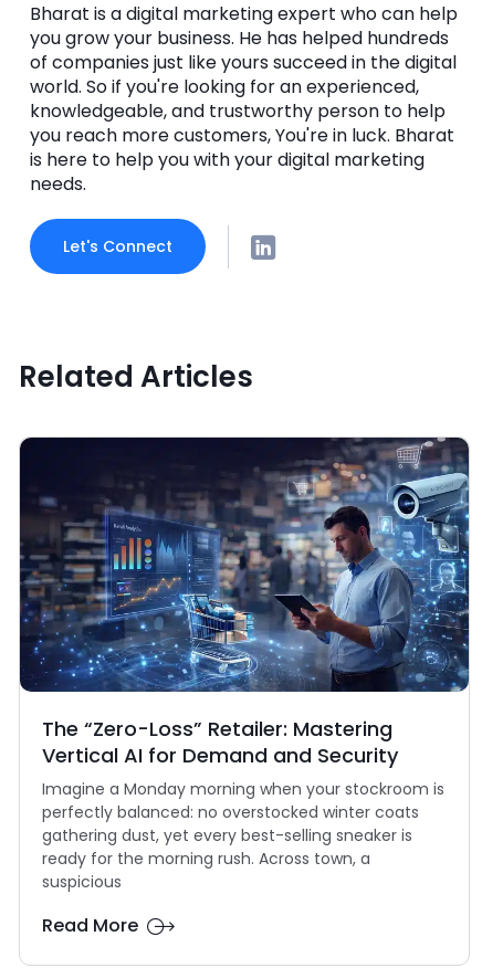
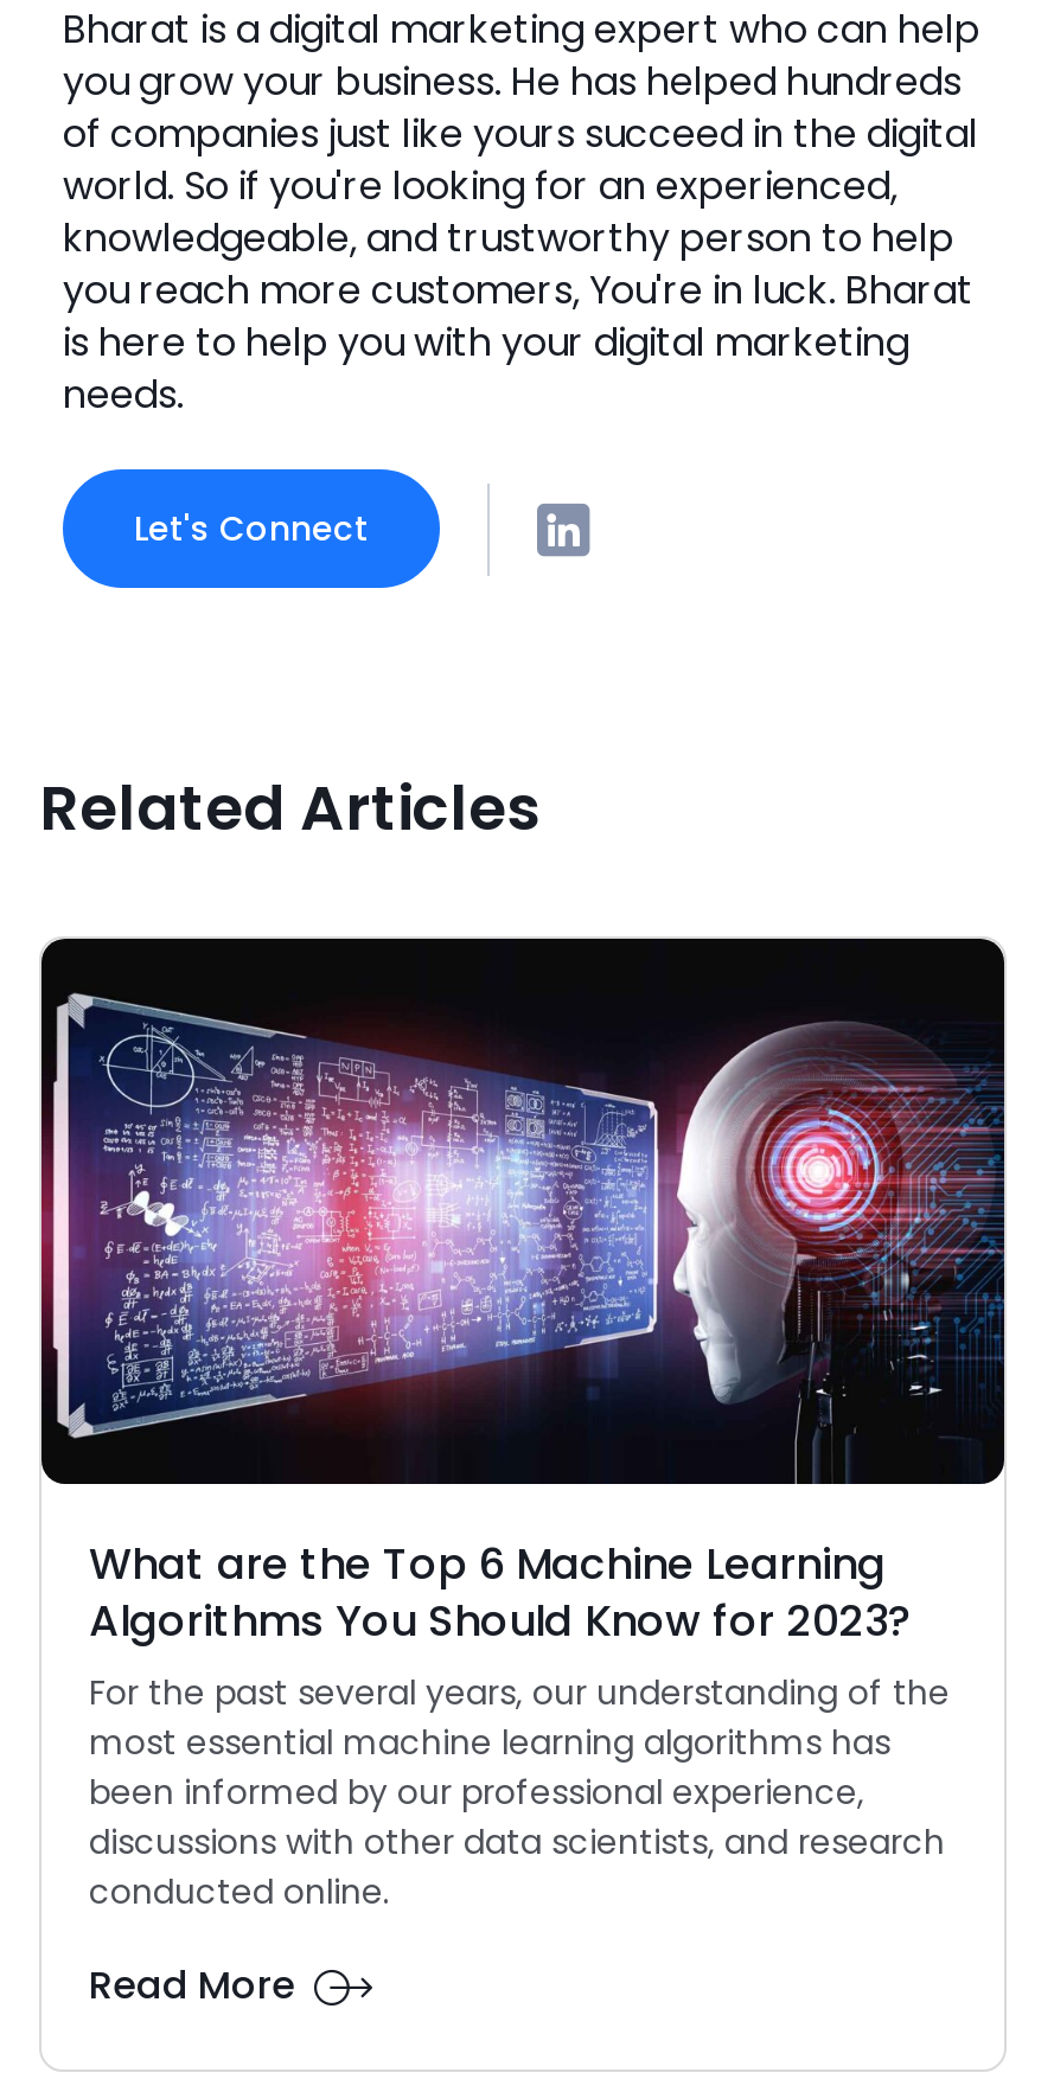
[19,436,470,893] [image] | The “Zero-Loss” Retailer: Mastering | Vertical AI for Demand and Security | Imagine a Monday morning when your stockroom is | perfectly balanced: no overstocked winter coats | gathering dust, yet every best-selling sneaker is | ready for the morning rush. Across town, a | suspicious -> [39,939,1007,1916] [image] | What are the Top 6 Machine Learning | Algorithms You Should Know for 2023? | For the past several years, our understanding of the | most essential machine learning algorithms has | been informed by our professional experience, | discussions with other data scientists, and research | conducted online.

